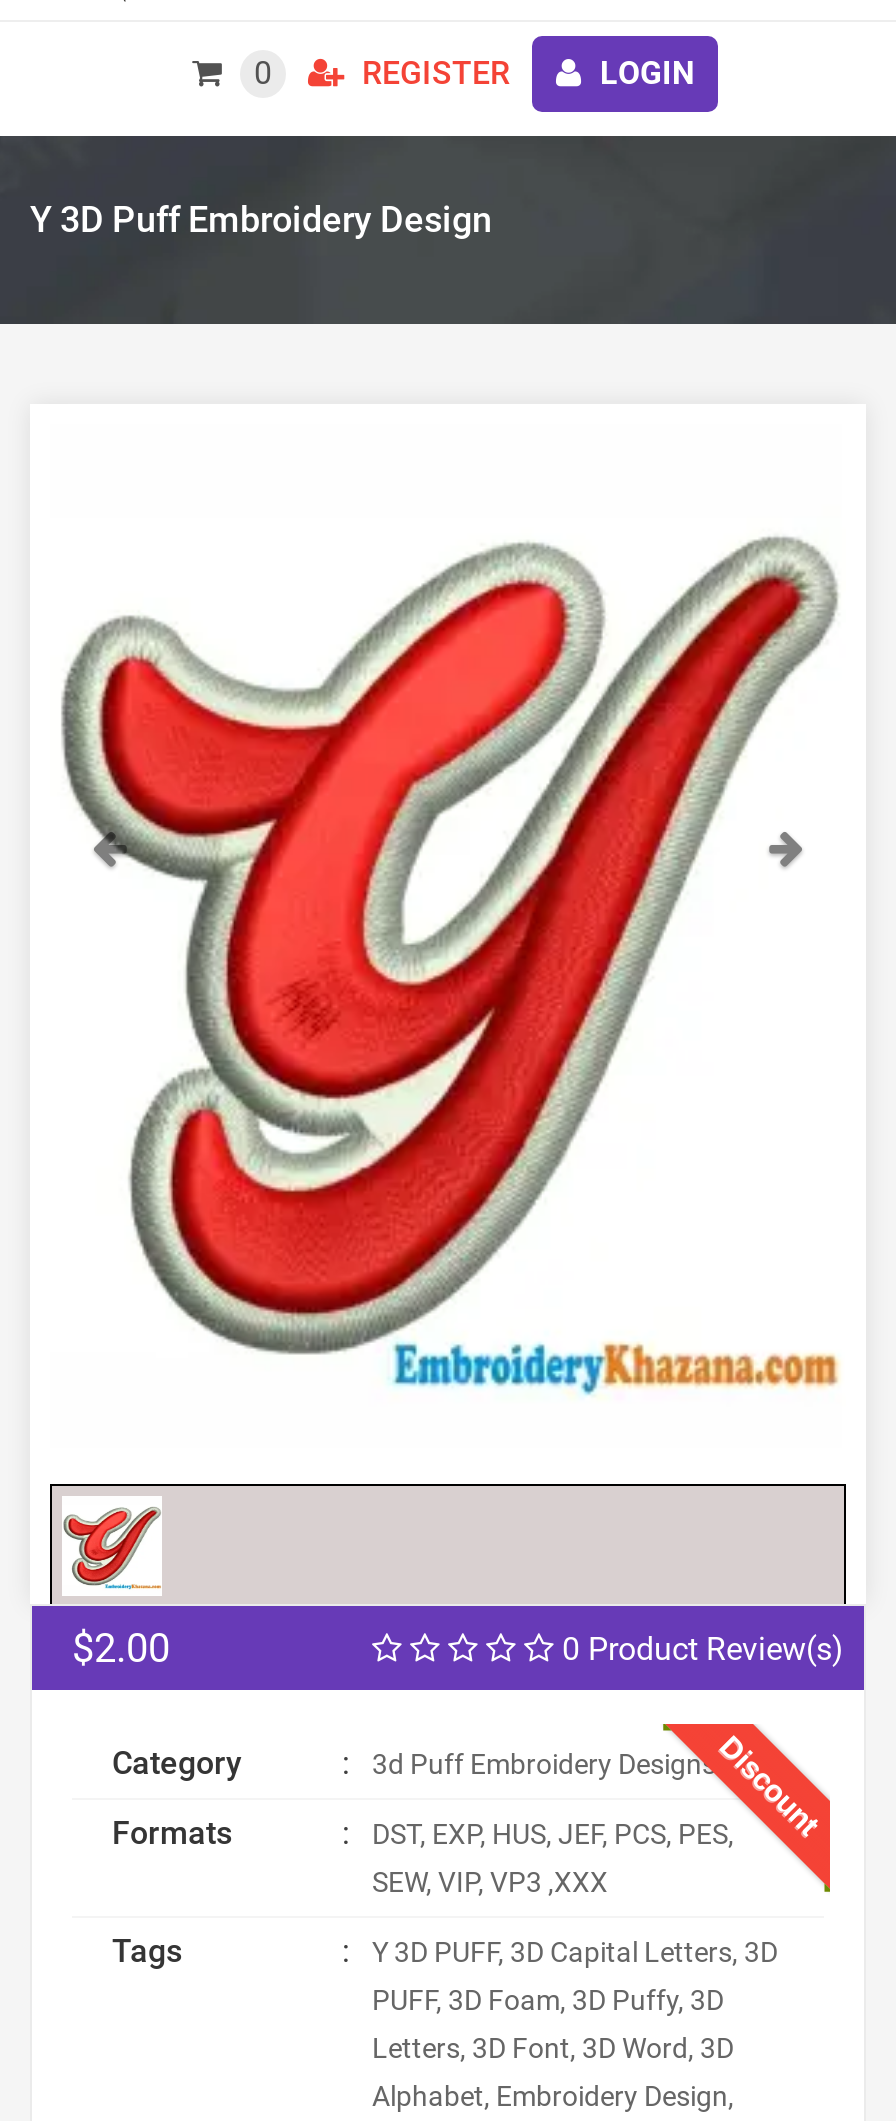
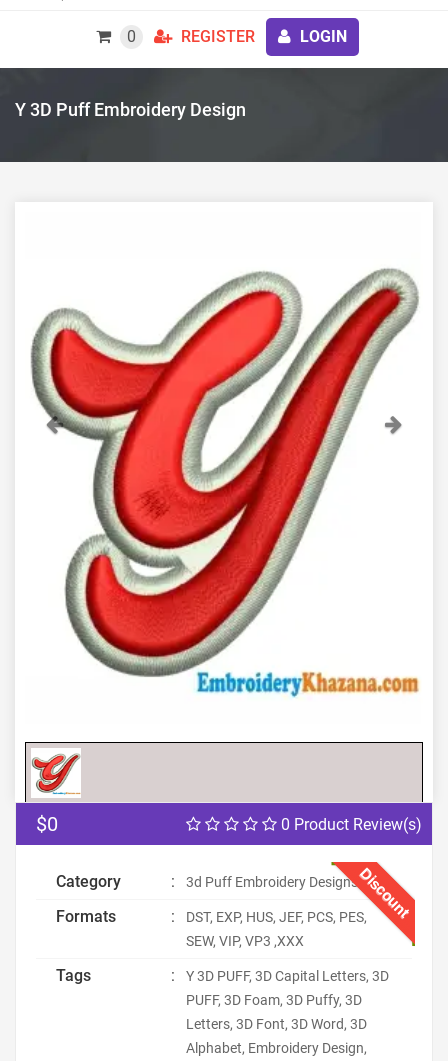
[72,1624,170,1672] $2.00 -> [36,812,58,836] $0

